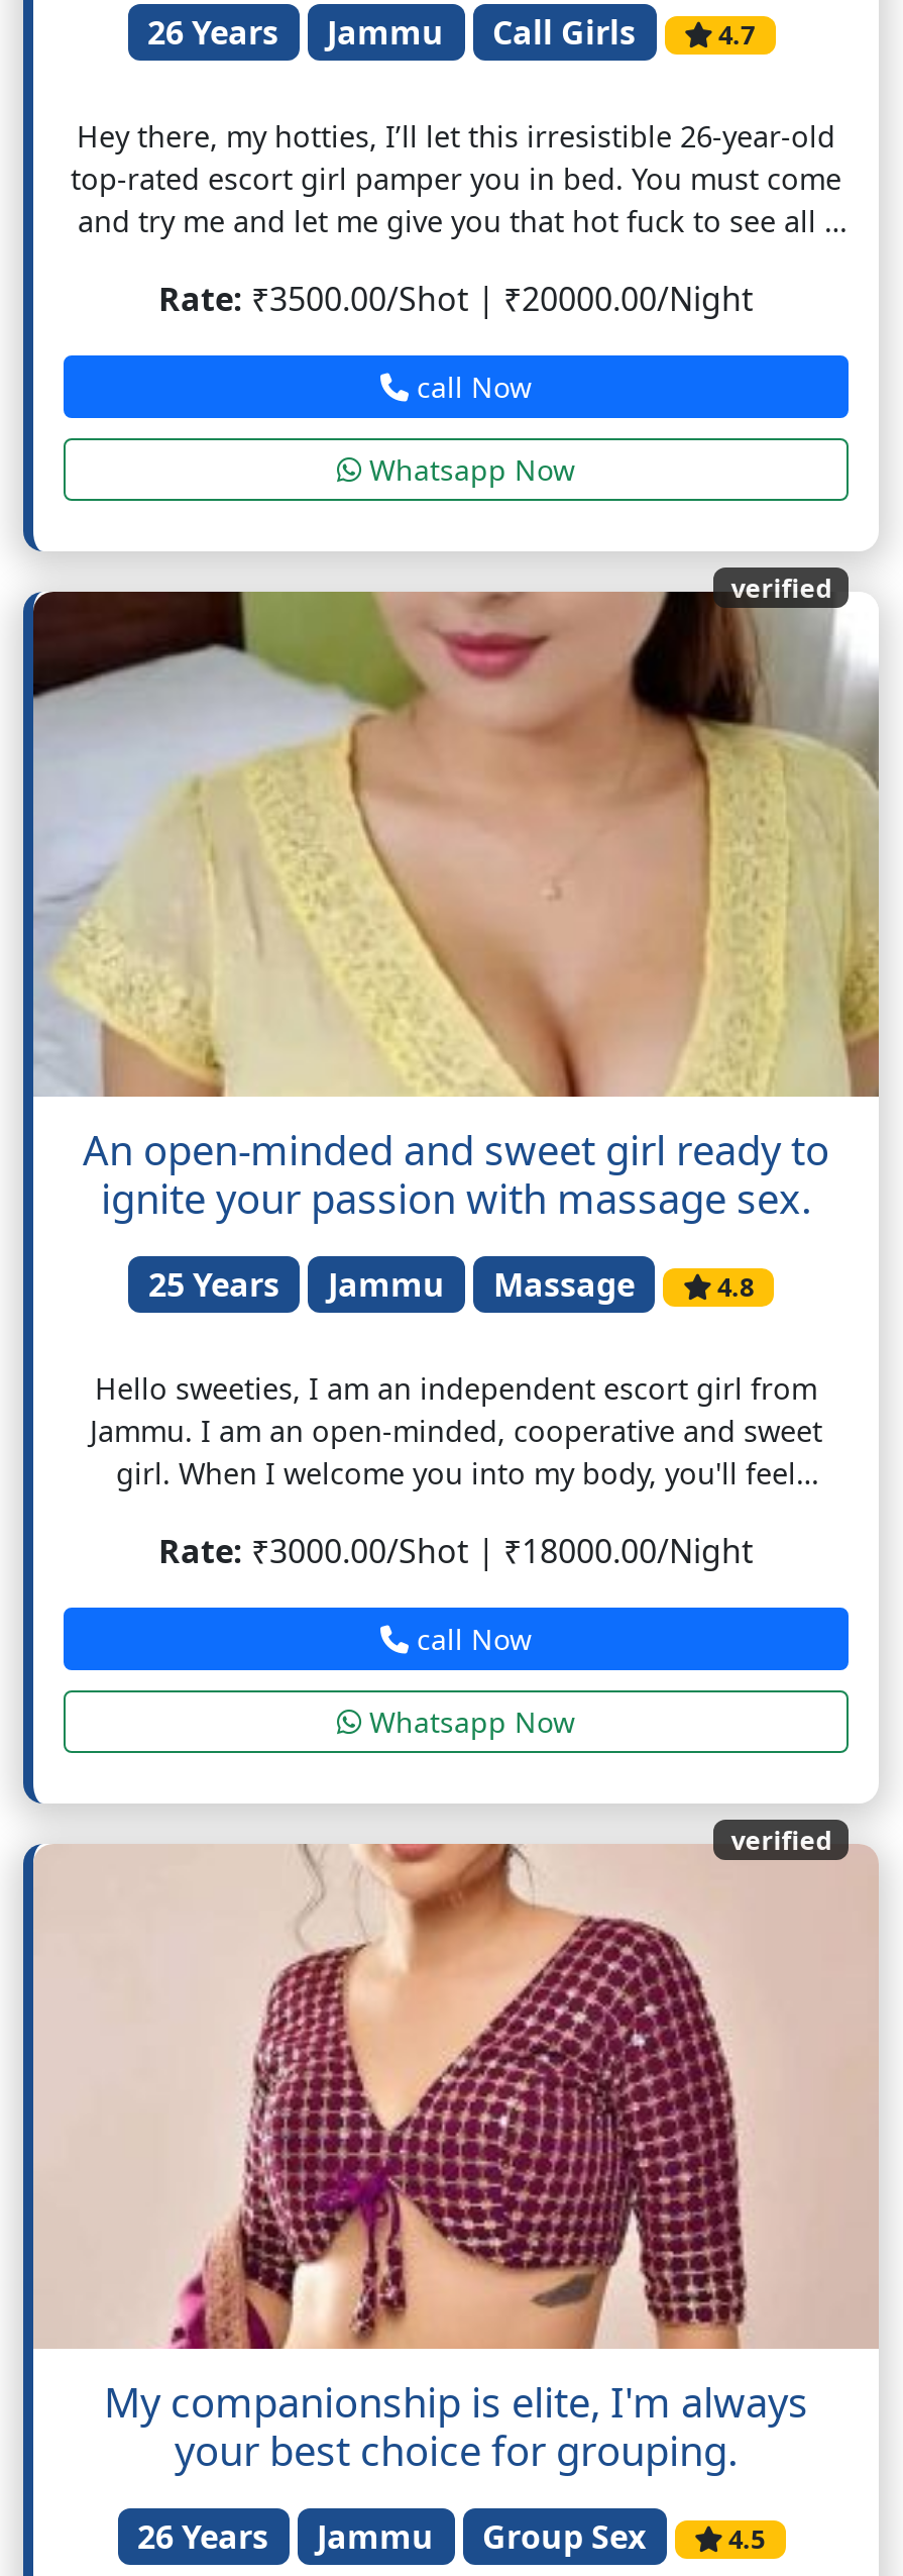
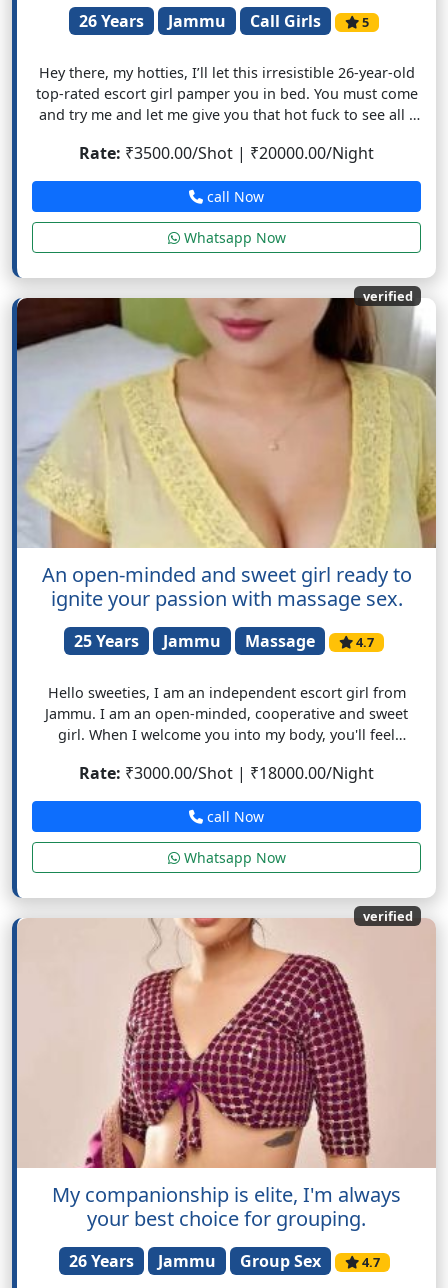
[712,16,755,53] 4.7 -> [359,13,369,31] 5
[711,1268,754,1305] 4.8 -> [353,633,374,651] 4.7
[722,2520,765,2557] 4.5 -> [358,1253,379,1271] 4.7

